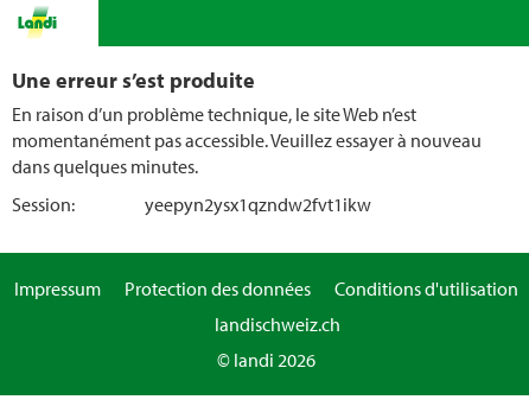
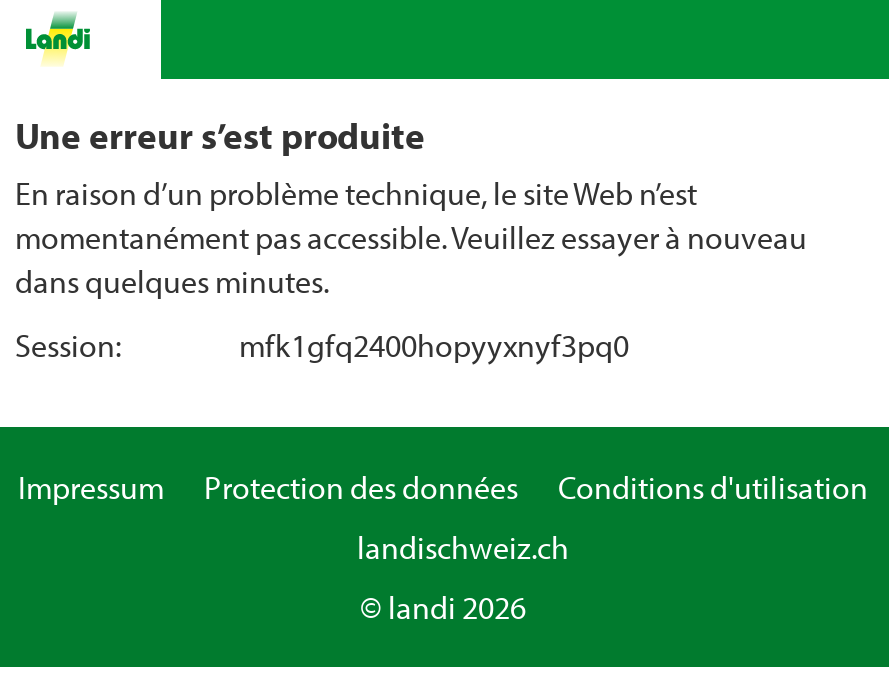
[145,192,371,216] yeepyn2ysx1qzndw2fvt1ikw -> [239,325,629,365] mfk1gfq2400hopyyxnyf3pq0

